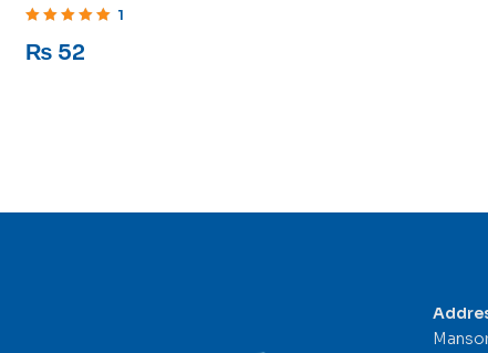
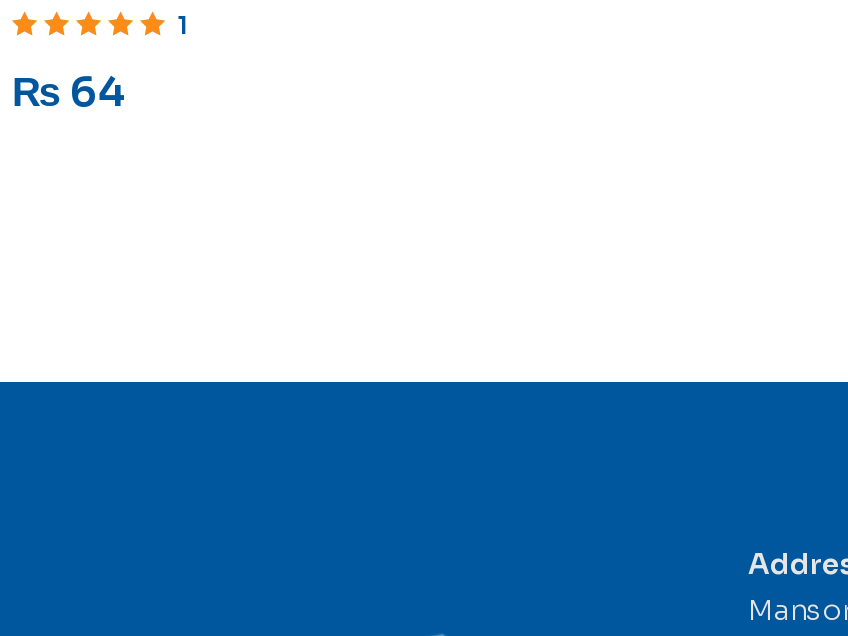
[25,39,85,67] ₨ 52 -> [12,69,124,119] ₨ 64

